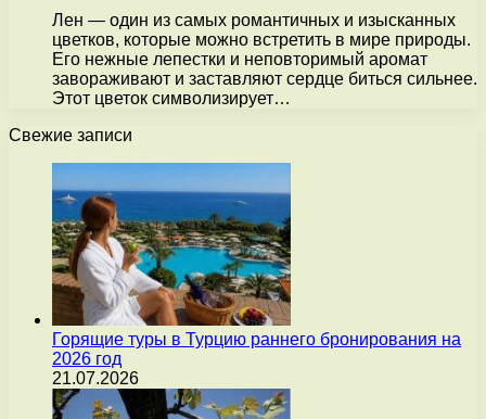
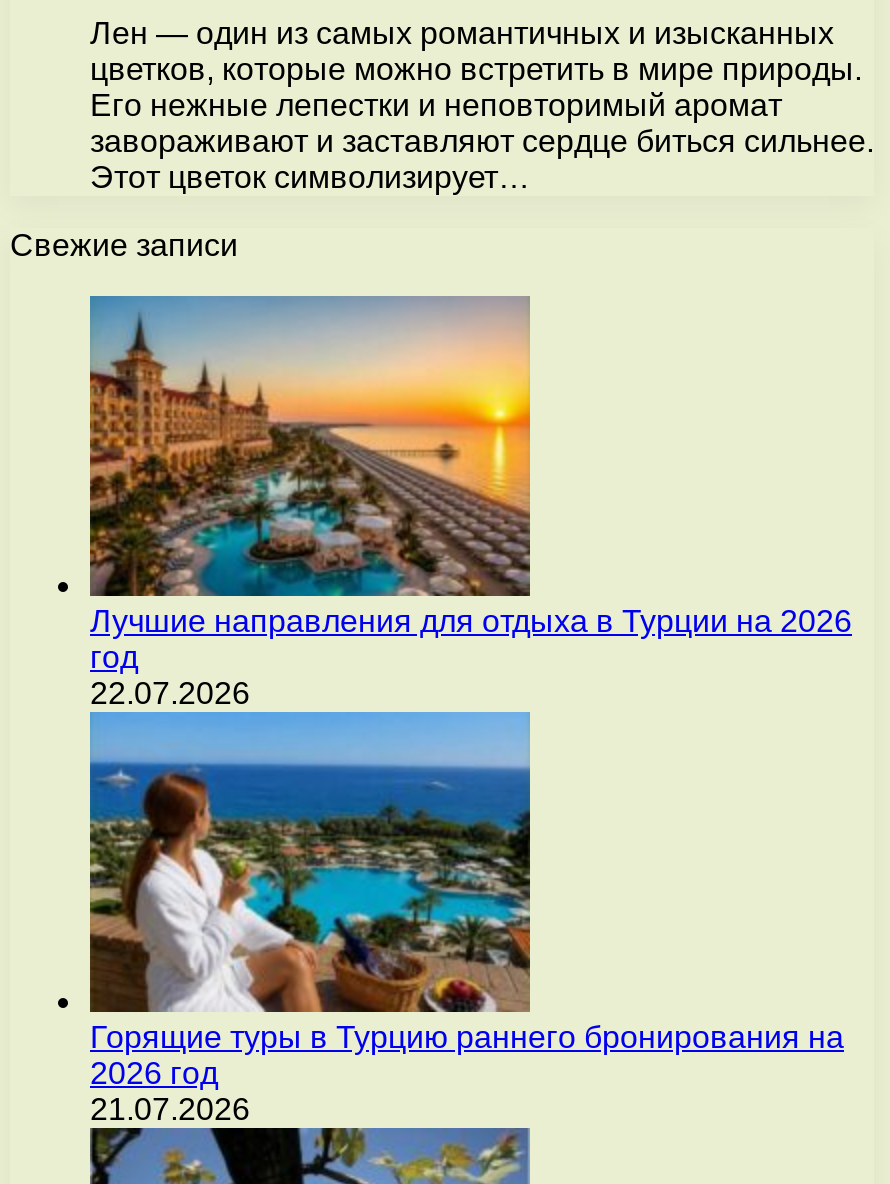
none -> [88,296,852,709] [image] | Лучшие направления для отдыха в Турции на 2026 | год | 22.07.2026

